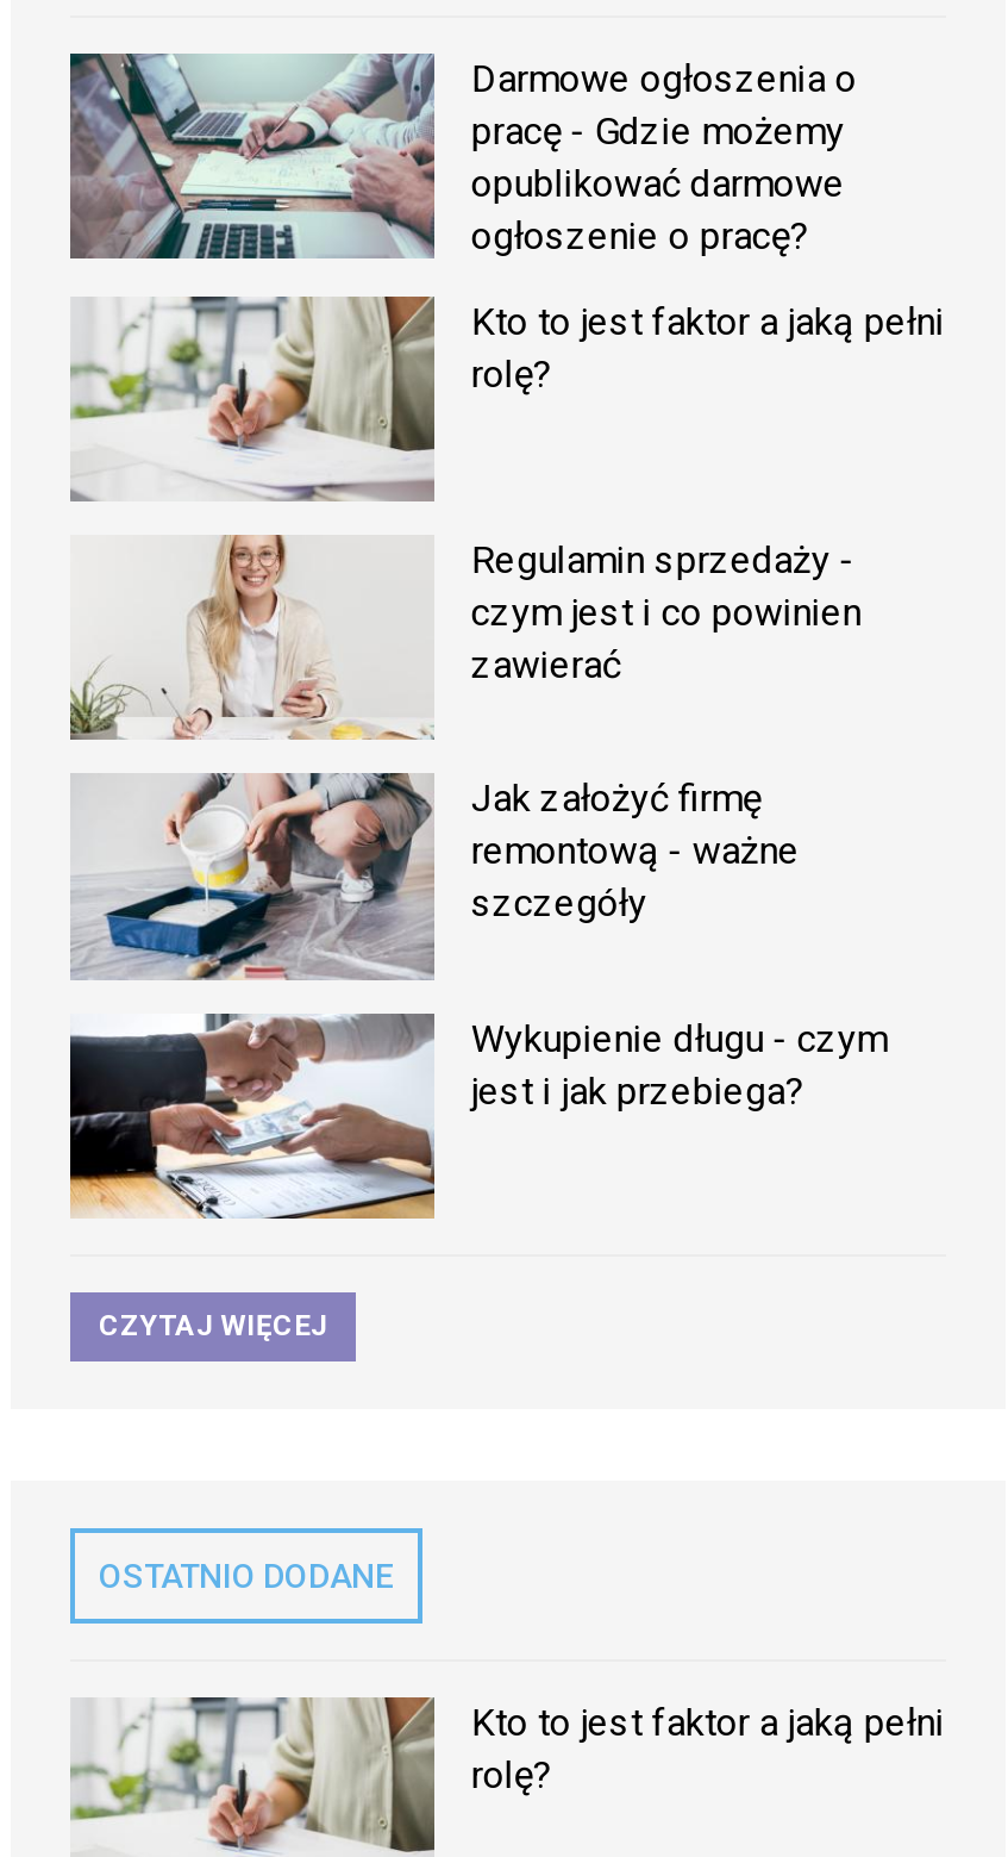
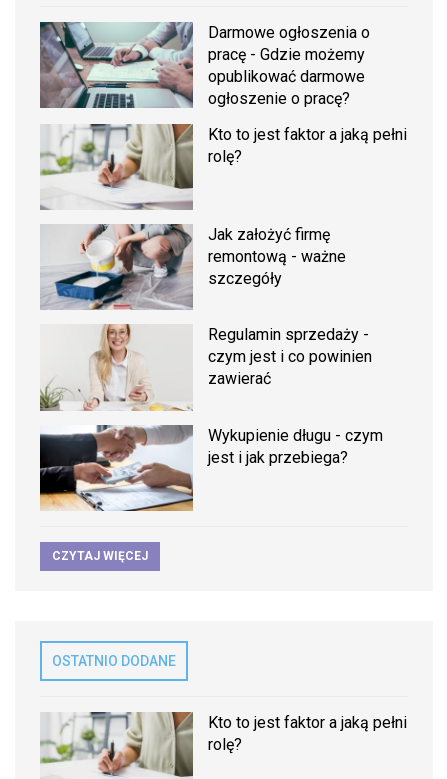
moved [70,535,861,740] -> [40,324,372,411]: [image] | Regulamin sprzedaży - | czym jest i co powinien | zawierać
moved [70,768,799,985] -> [40,222,346,313]: [image] | Jak założyć firmę | remontową - ważne | szczegóły

